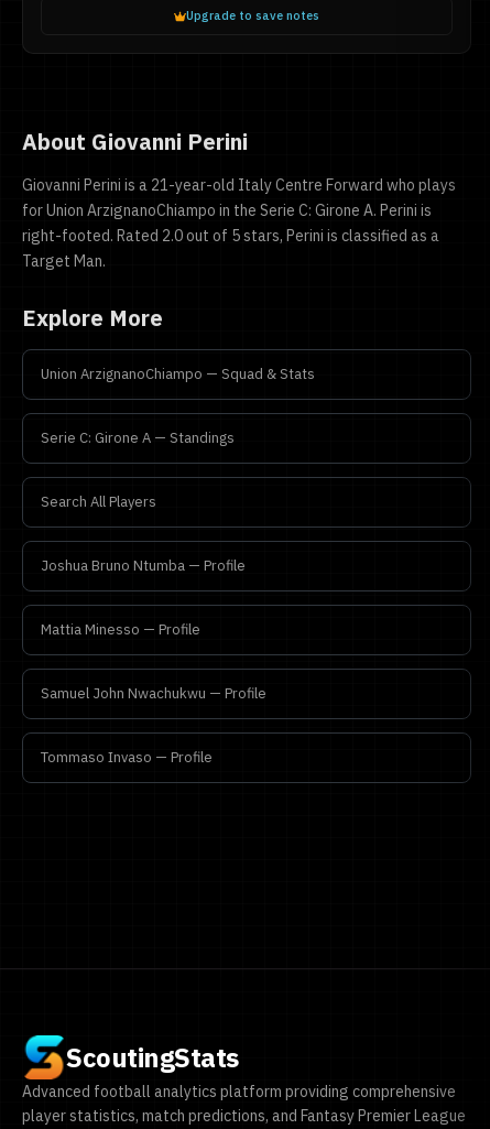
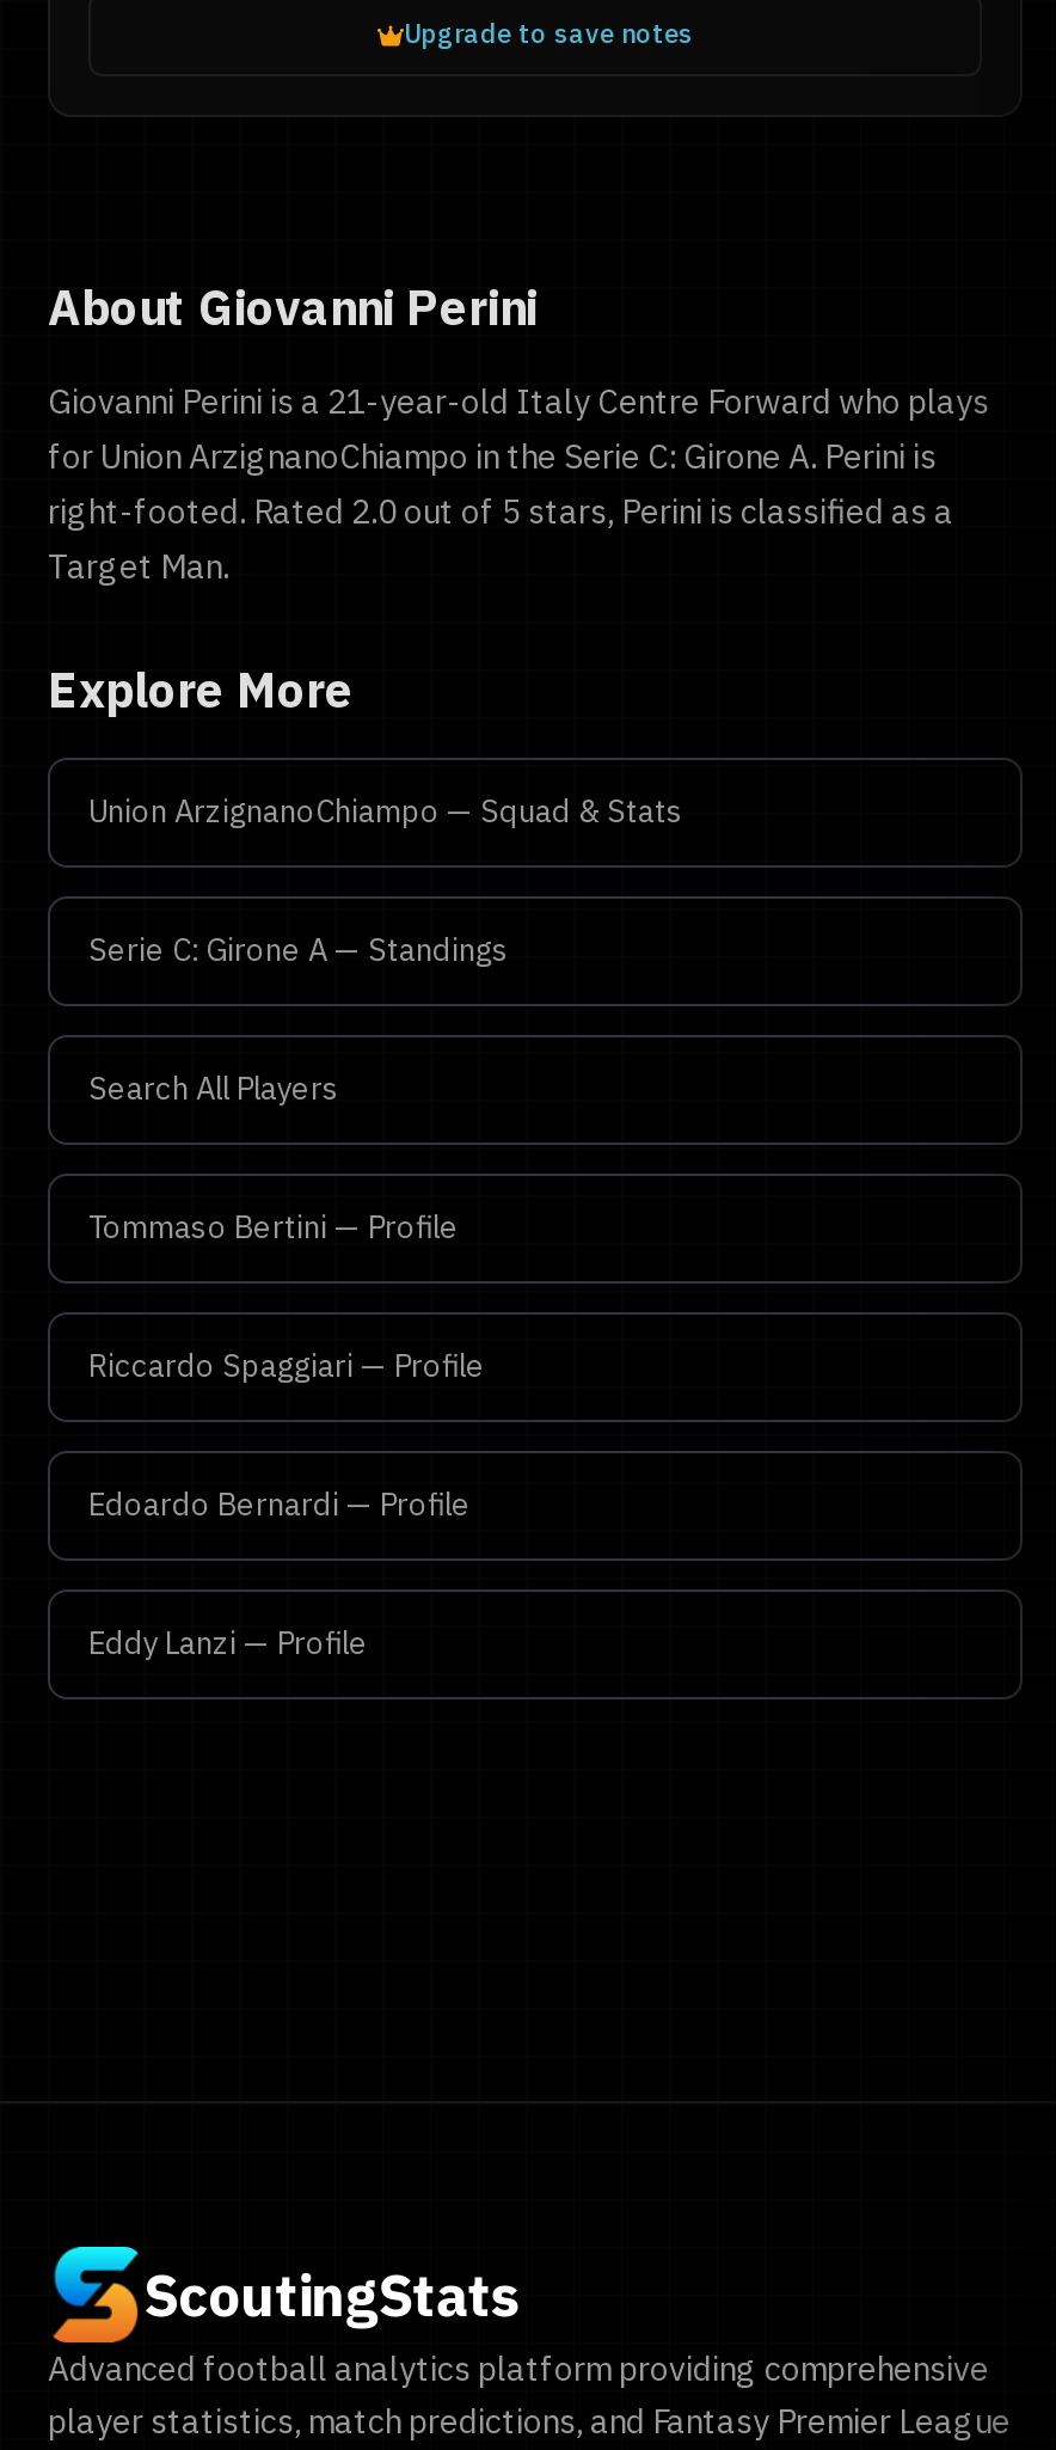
[41,556,246,575] Joshua Bruno Ntumba — Profile -> [88,1207,459,1248] Tommaso Bertini — Profile
[41,620,200,639] Mattia Minesso — Profile -> [88,1346,485,1386] Riccardo Spaggiari — Profile
[41,684,266,703] Samuel John Nwachukwu — Profile -> [88,1484,471,1525] Edoardo Bernardi — Profile
[41,748,213,767] Tommaso Invaso — Profile -> [88,1623,368,1664] Eddy Lanzi — Profile

